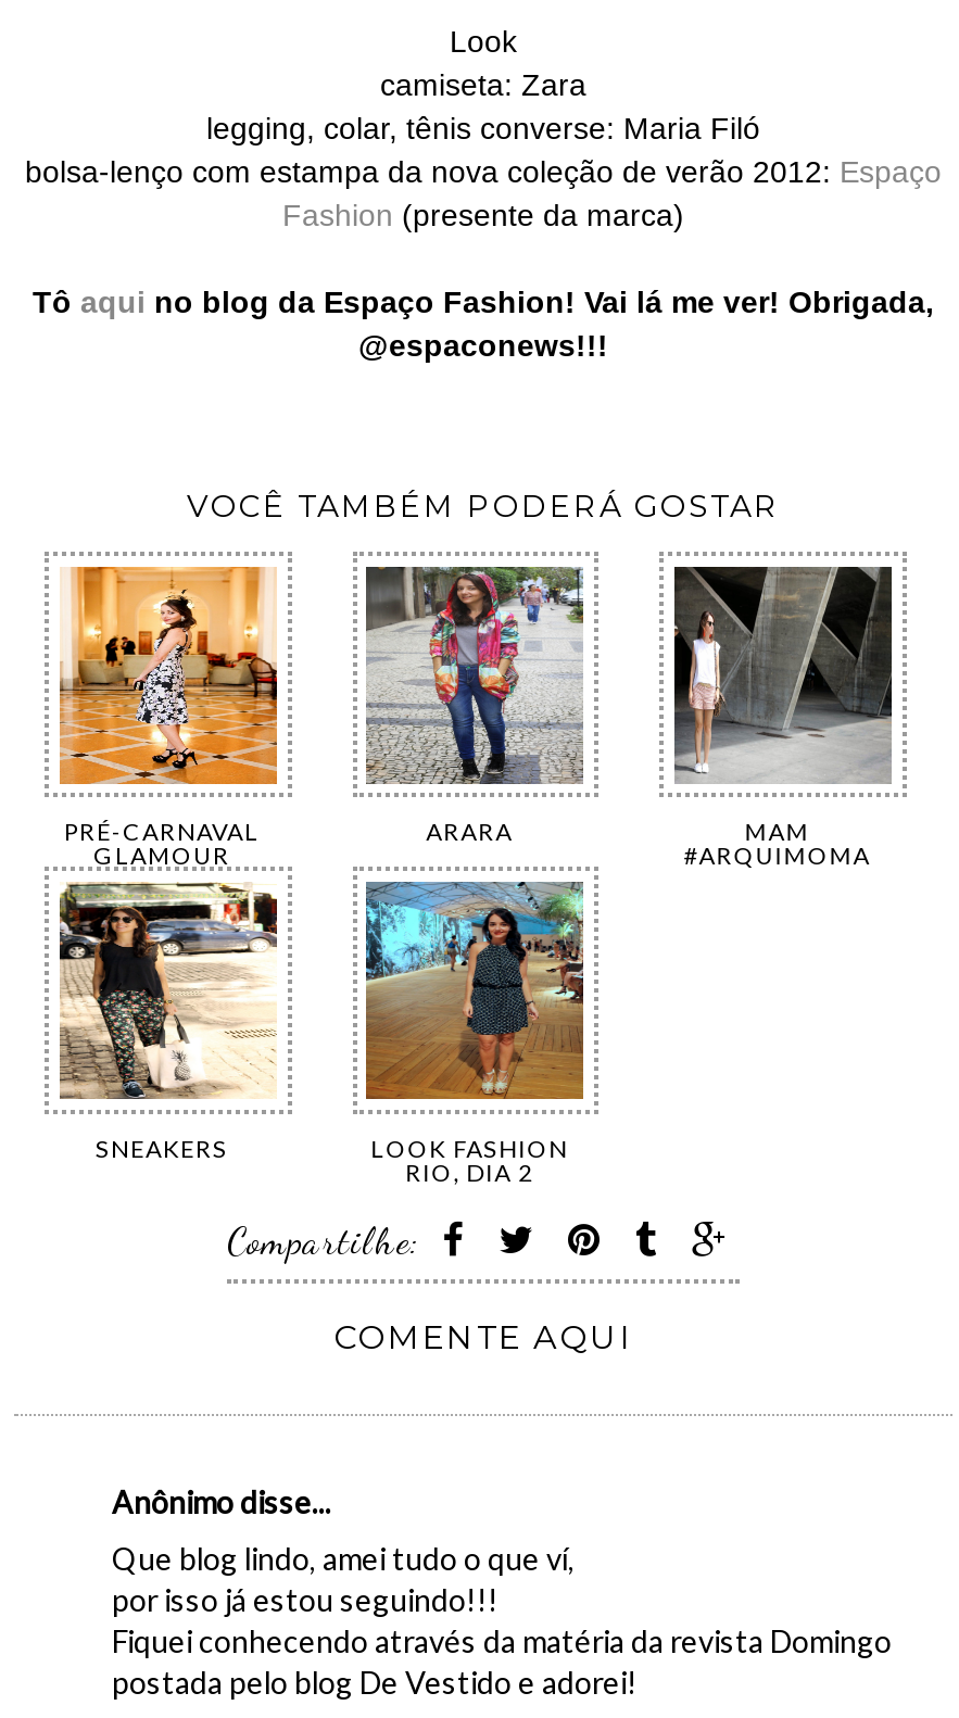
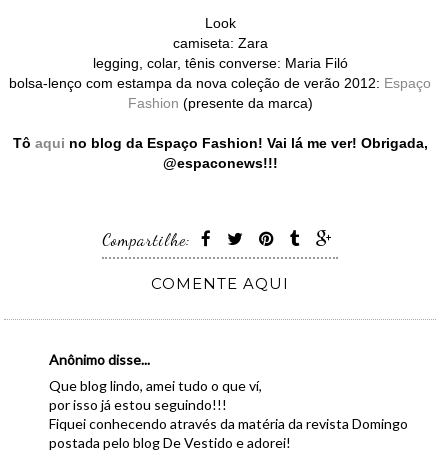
[187,486,780,525] VOCÊ TAMBÉM PODERÁ GOSTAR -> none
[45,552,292,870] [image] | PRÉ-CARNAVAL | GLAMOUR -> none
[353,558,598,797] [image] -> none
[426,552,907,870] [image] | ARARA | MAM | #ARQUIMOMA -> none
[45,867,568,1186] [image] | SNEAKERS | LOOK FASHION | RIO, DIA 2 -> none
[353,867,598,1114] [image] -> none

